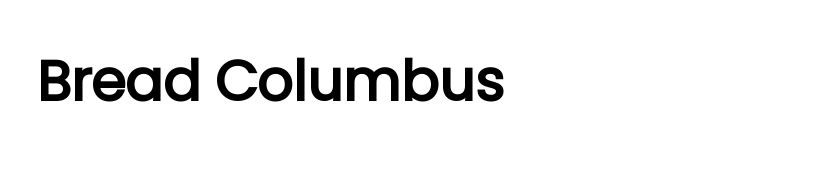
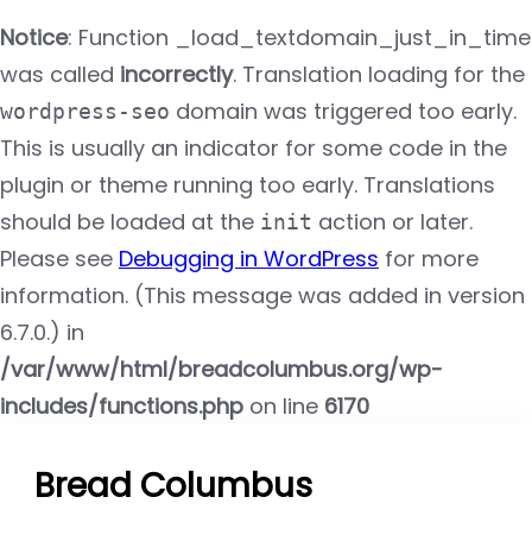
none -> [0,23,531,421] Notice: Function _load_textdomain_just_in_time | was called incorrectly. Translation loading for the | wordpress-seo domain was triggered too early. | This is usually an indicator for some code in the | plugin or theme running too early. Translations | should be loaded at the init action or later. | Please see Debugging in WordPress for more | information. (This message was added in version | 6.7.0.) in | /var/www/html/breadcolumbus.org/wp- | includes/functions.php on line 6170

